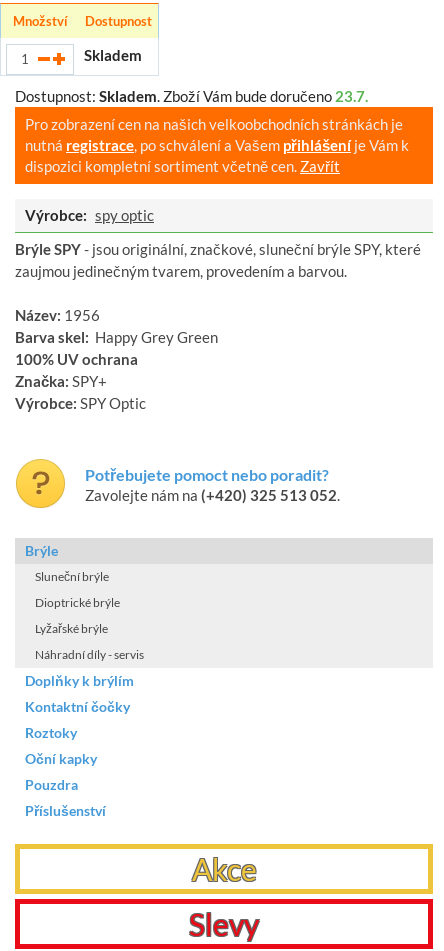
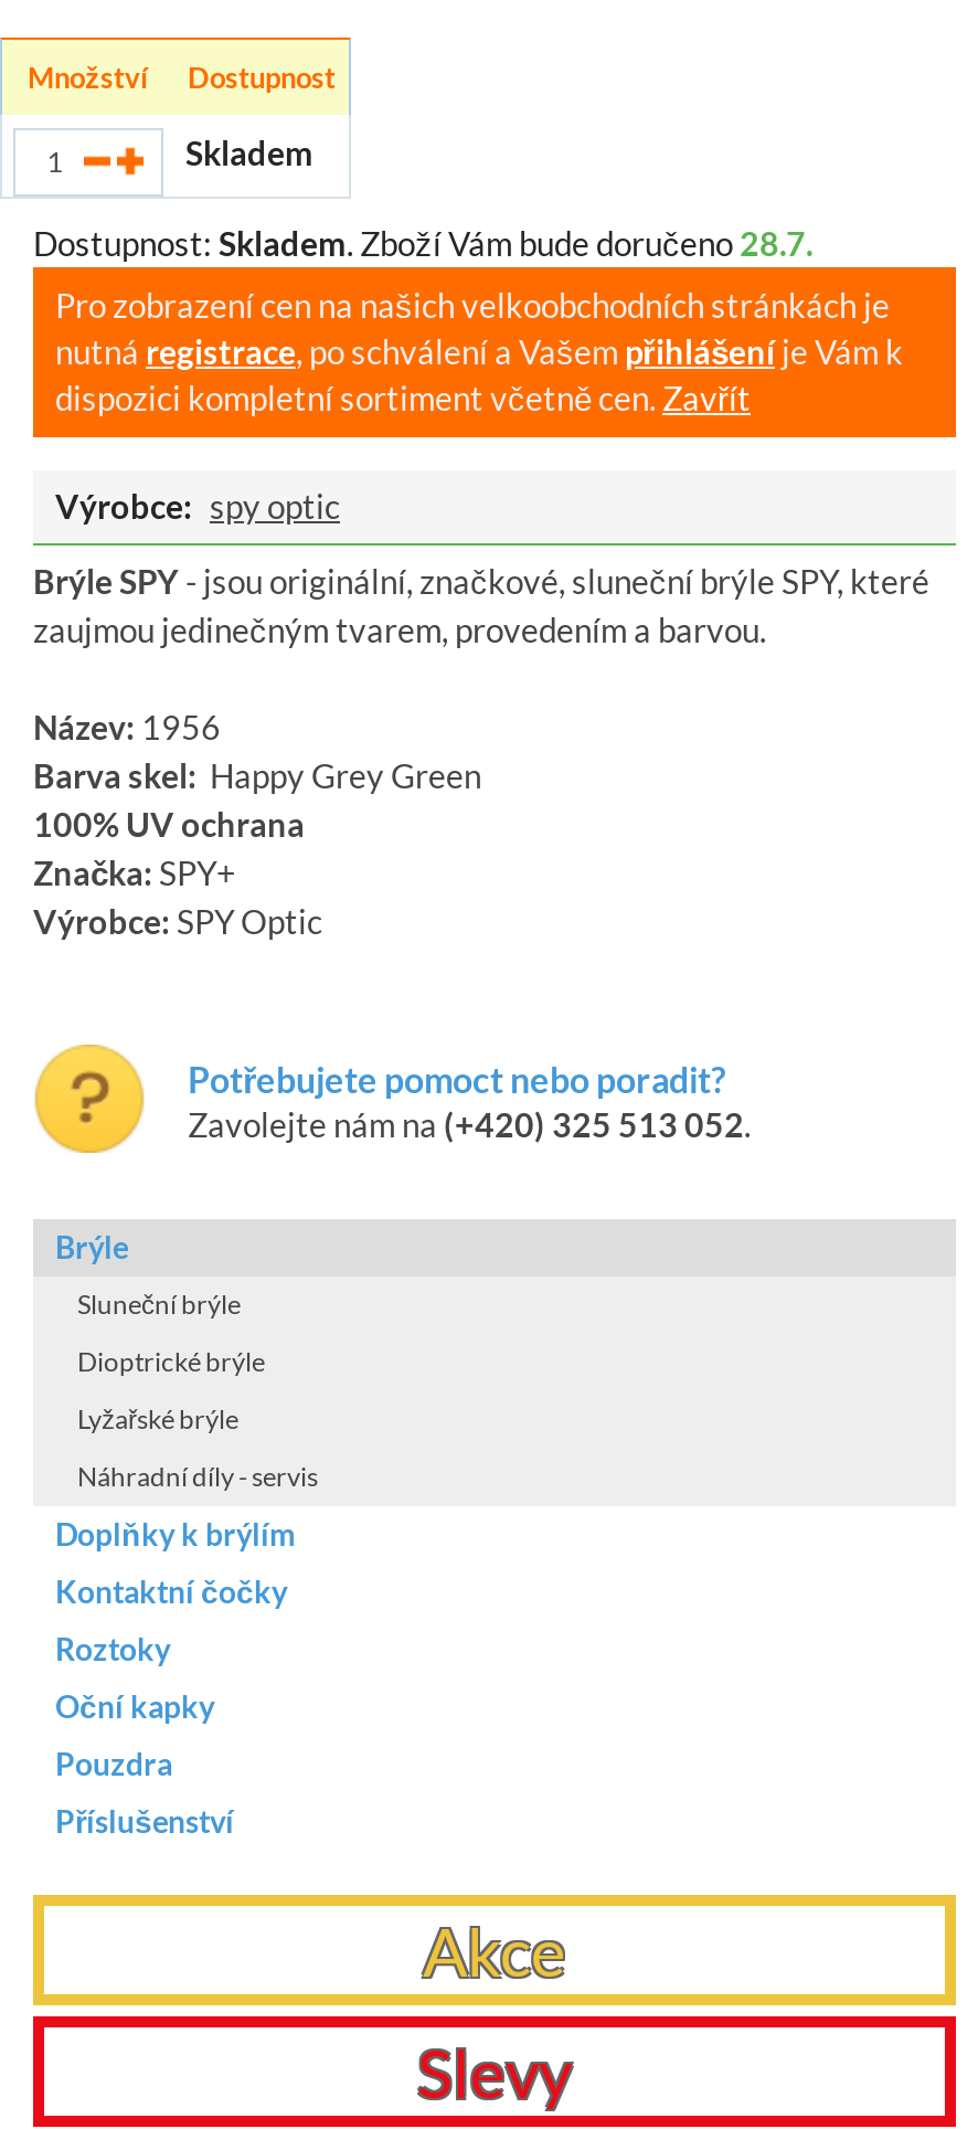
[15,87,368,105] Dostupnost: Skladem. Zboží Vám bude doručeno 23.7. -> [33,222,812,262] Dostupnost: Skladem. Zboží Vám bude doručeno 28.7.

